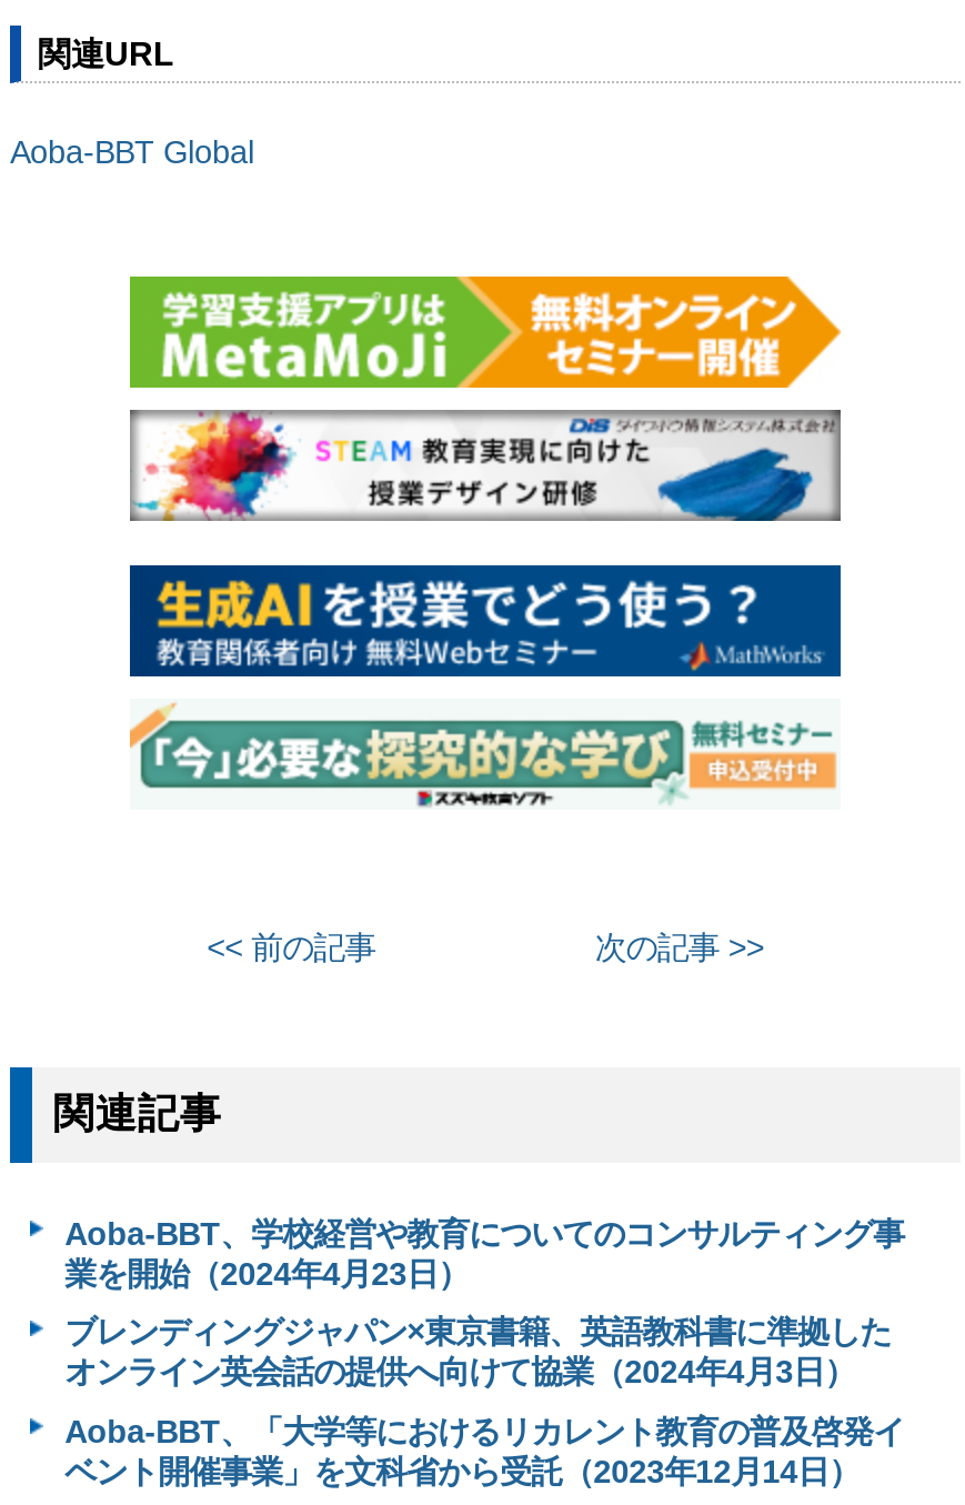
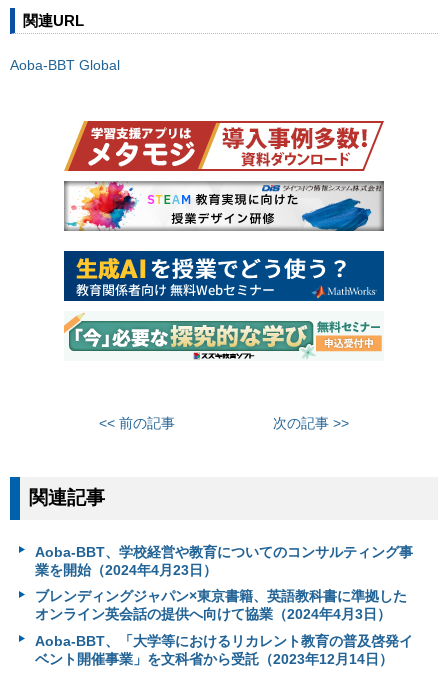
[128,274,843,390] [image] -> [64,120,384,172] [image]

